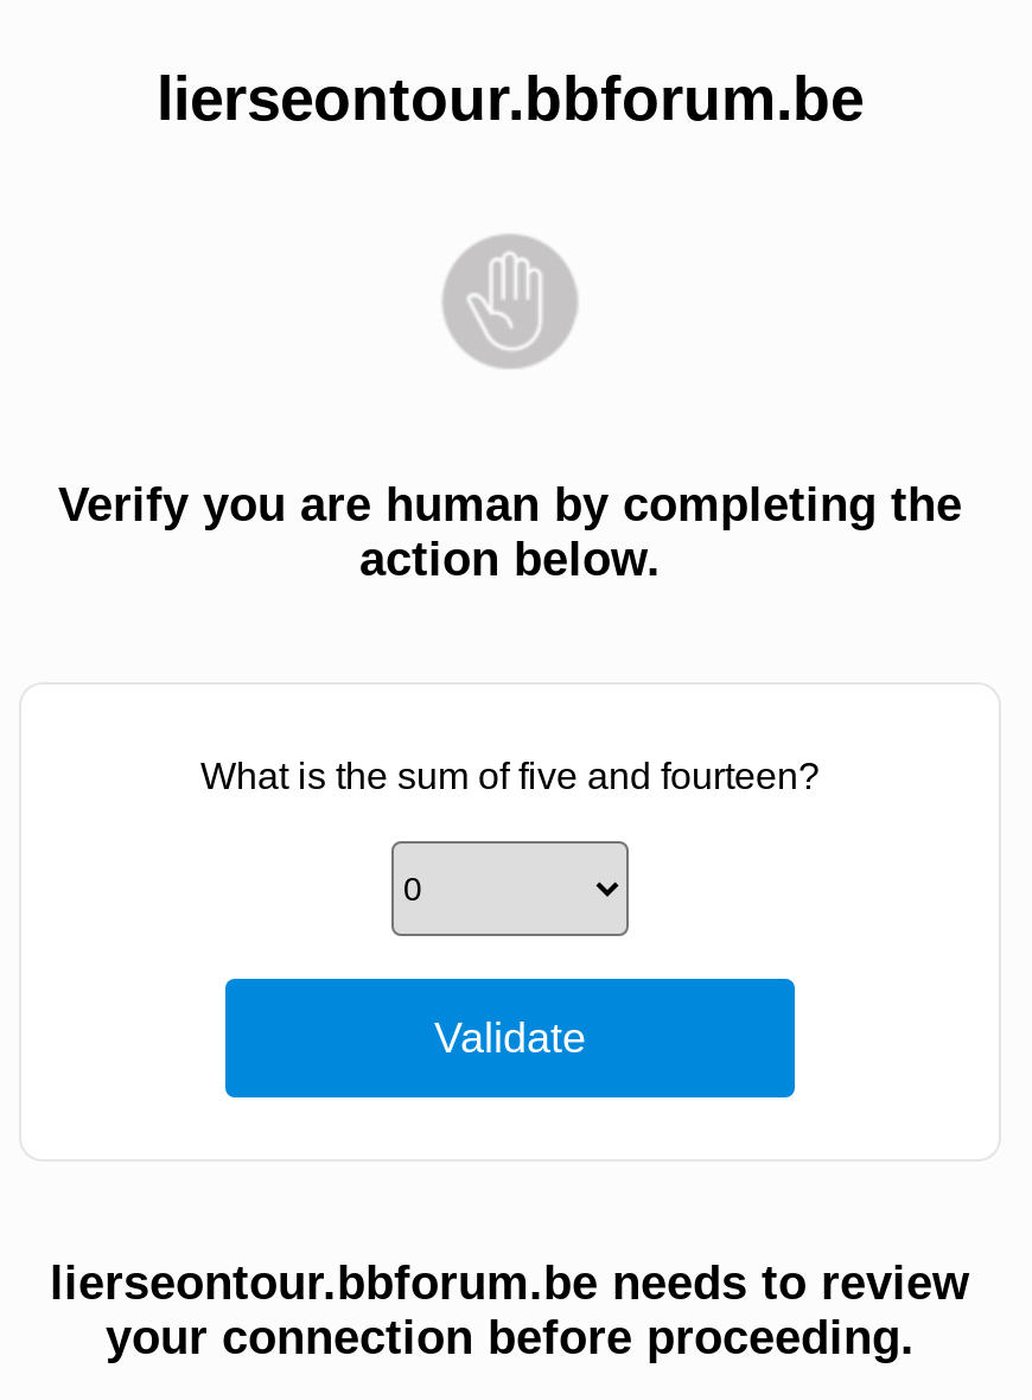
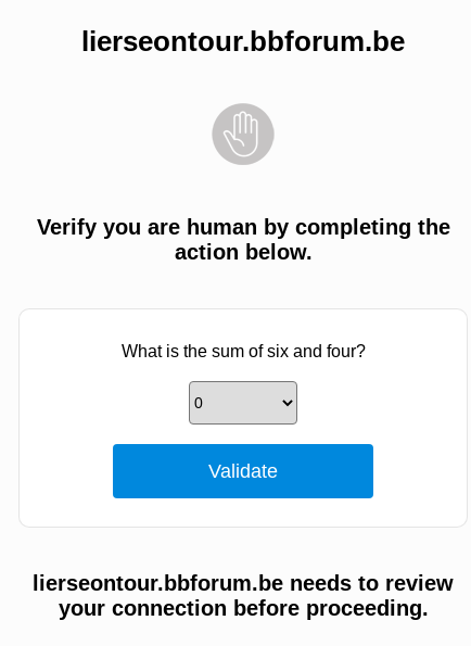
[200,756,820,796] What is the sum of five and fourteen? -> [121,342,365,360] What is the sum of six and four?

